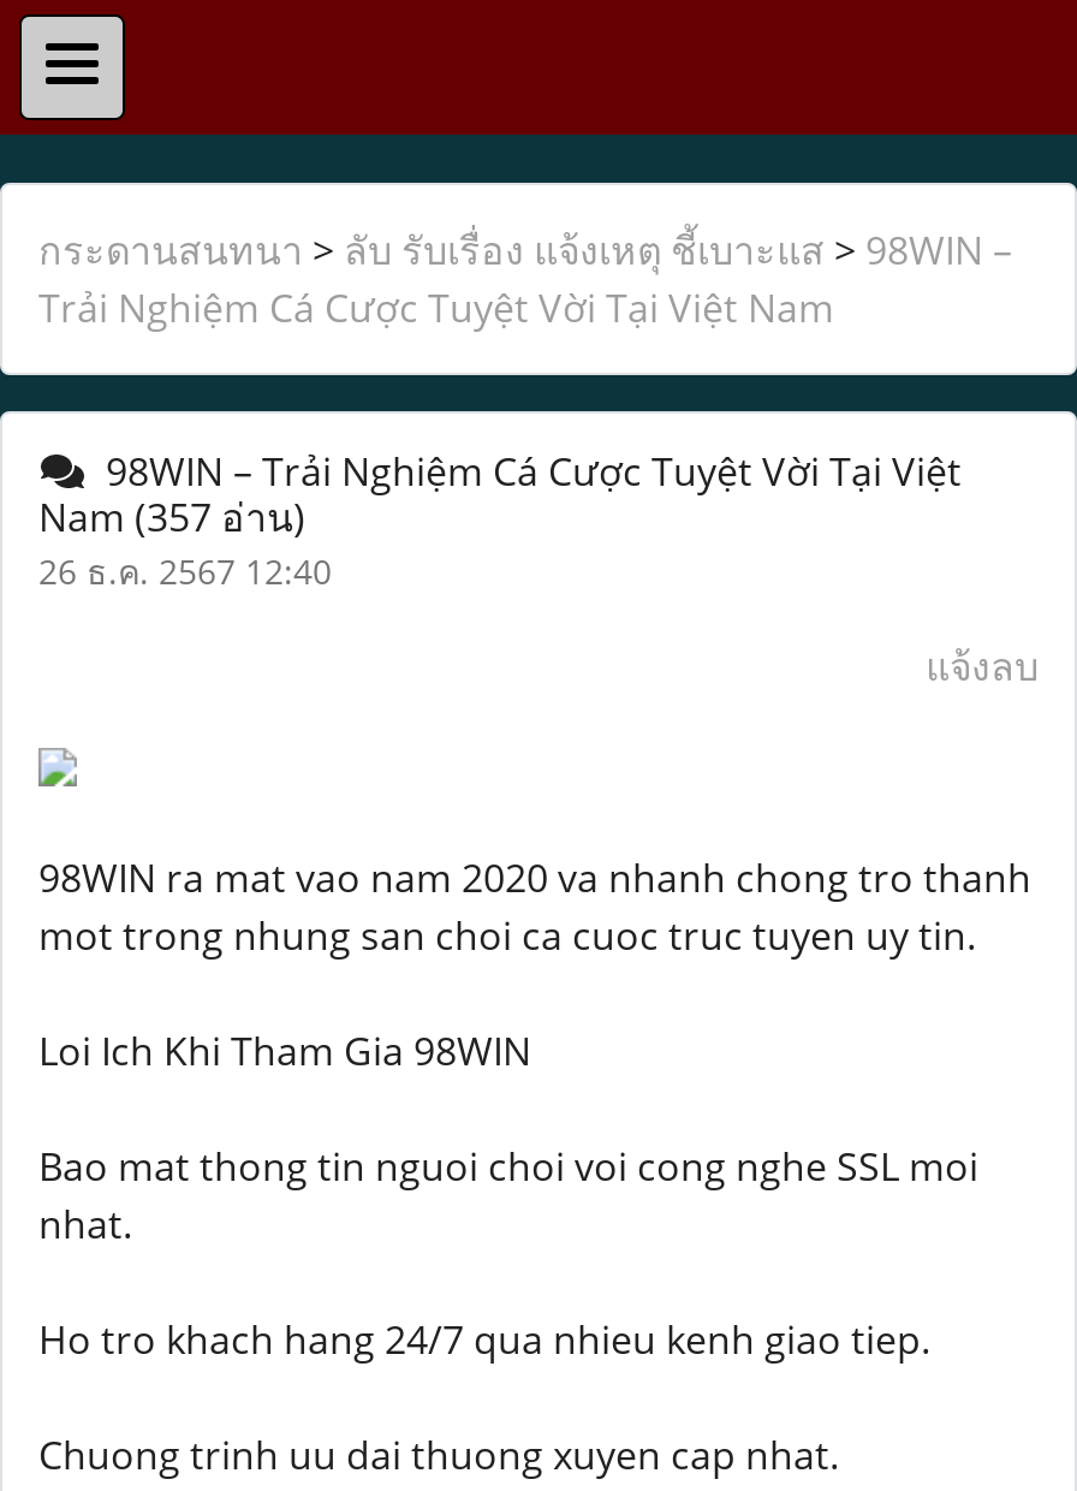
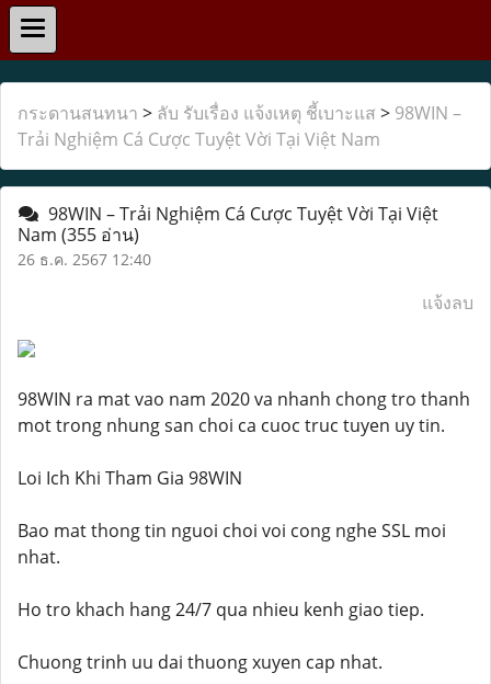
[38,491,305,543] Nam (357 อ่าน) -> [18,223,139,247] Nam (355 อ่าน)

